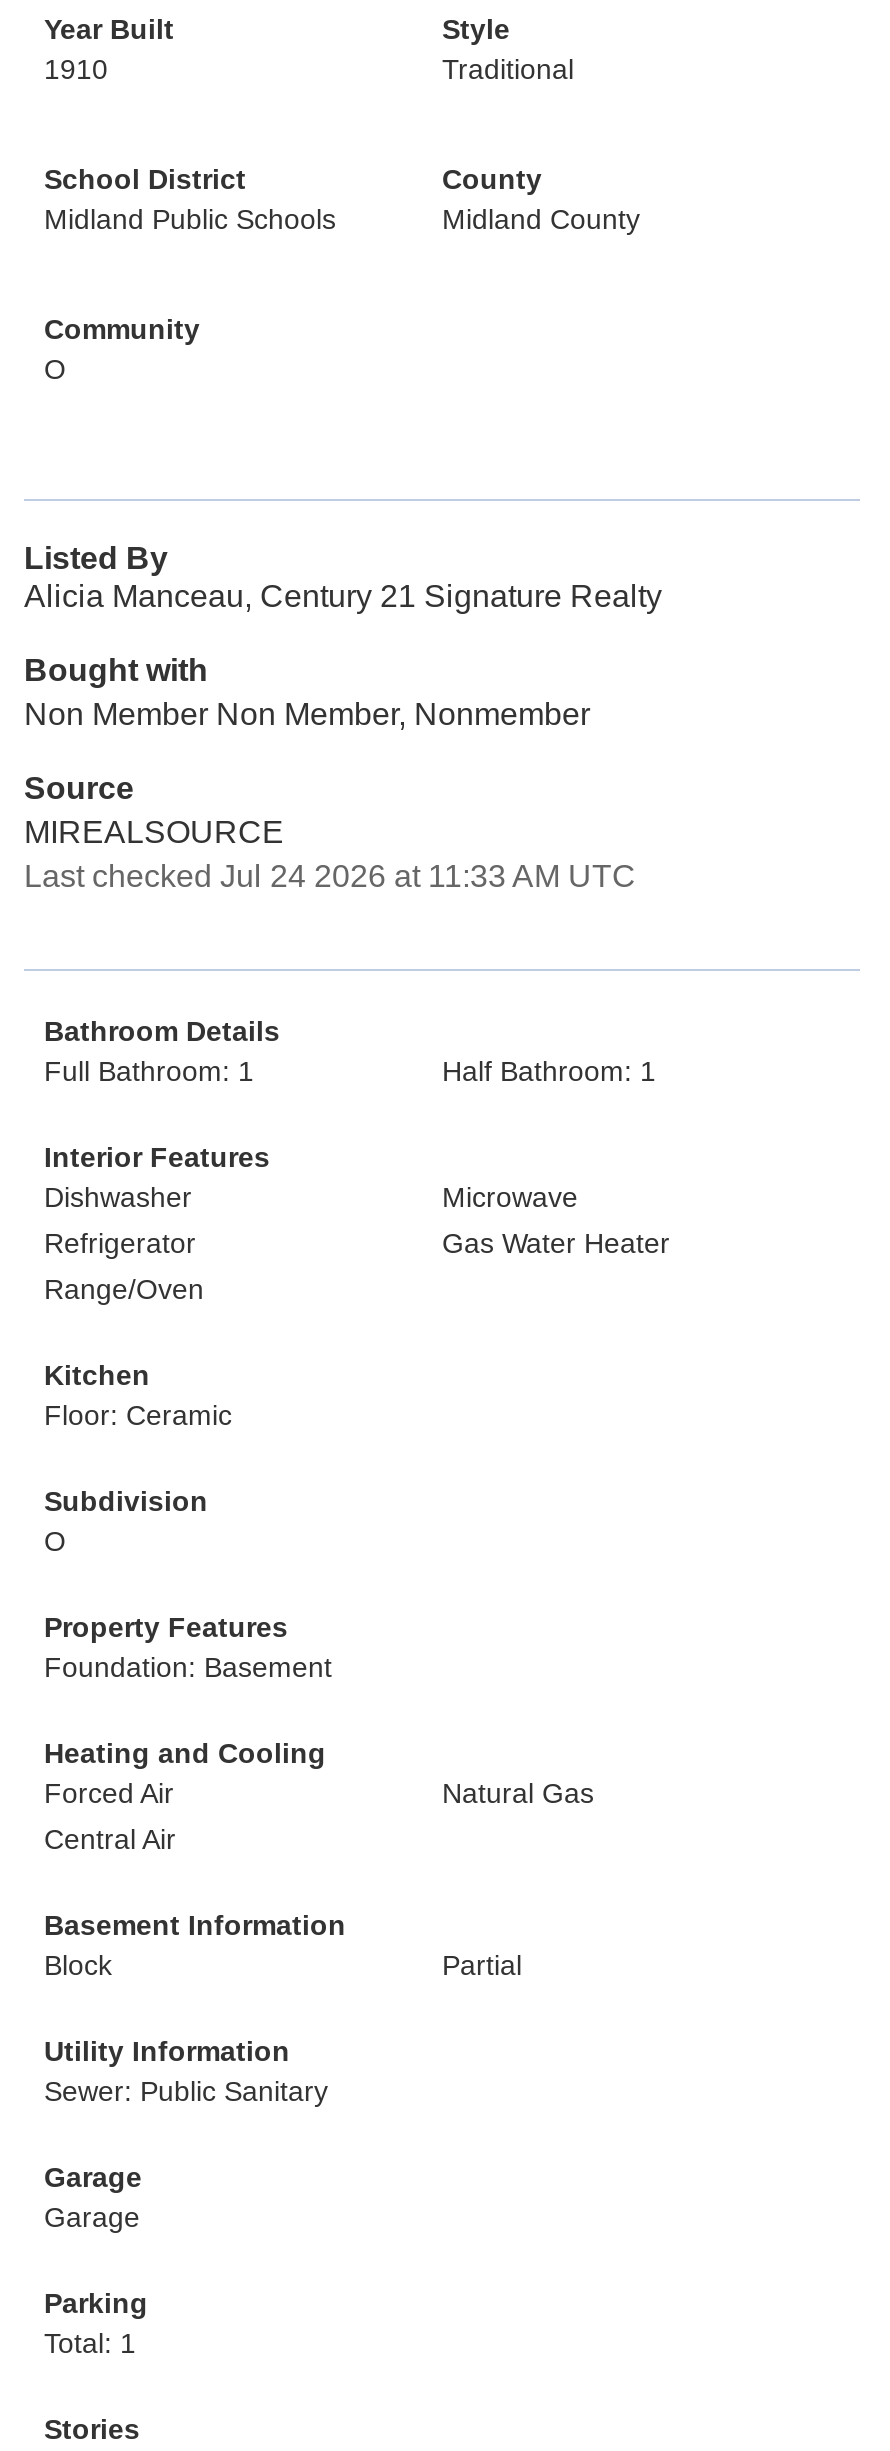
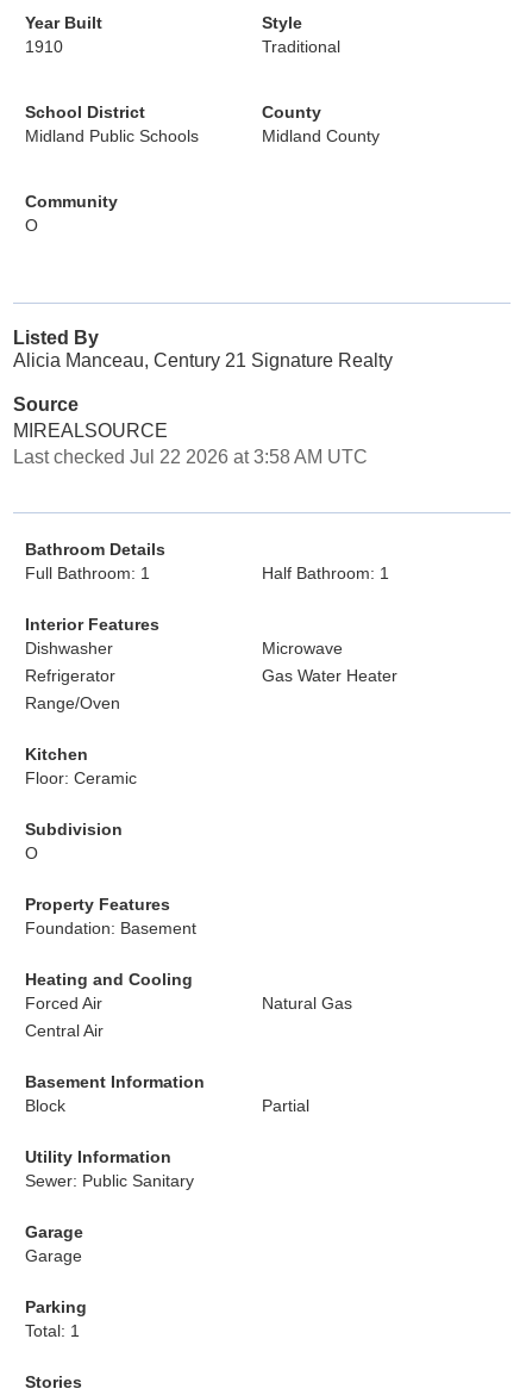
[24,653,590,731] Bought with | Non Member Non Member, Nonmember -> none
[24,859,636,893] Last checked Jul 24 2026 at 11:33 AM UTC -> [13,447,368,467] Last checked Jul 22 2026 at 3:58 AM UTC

